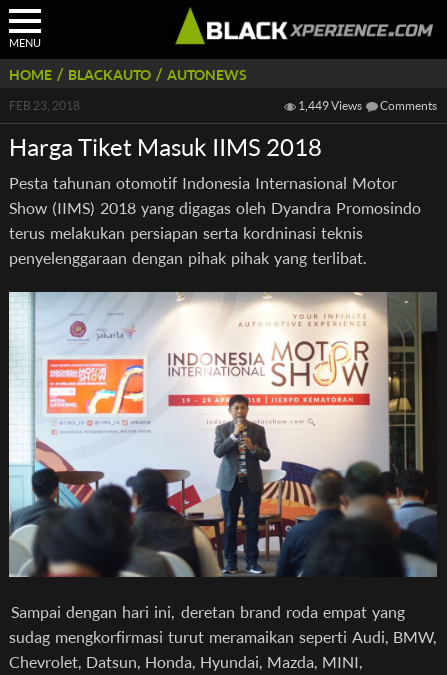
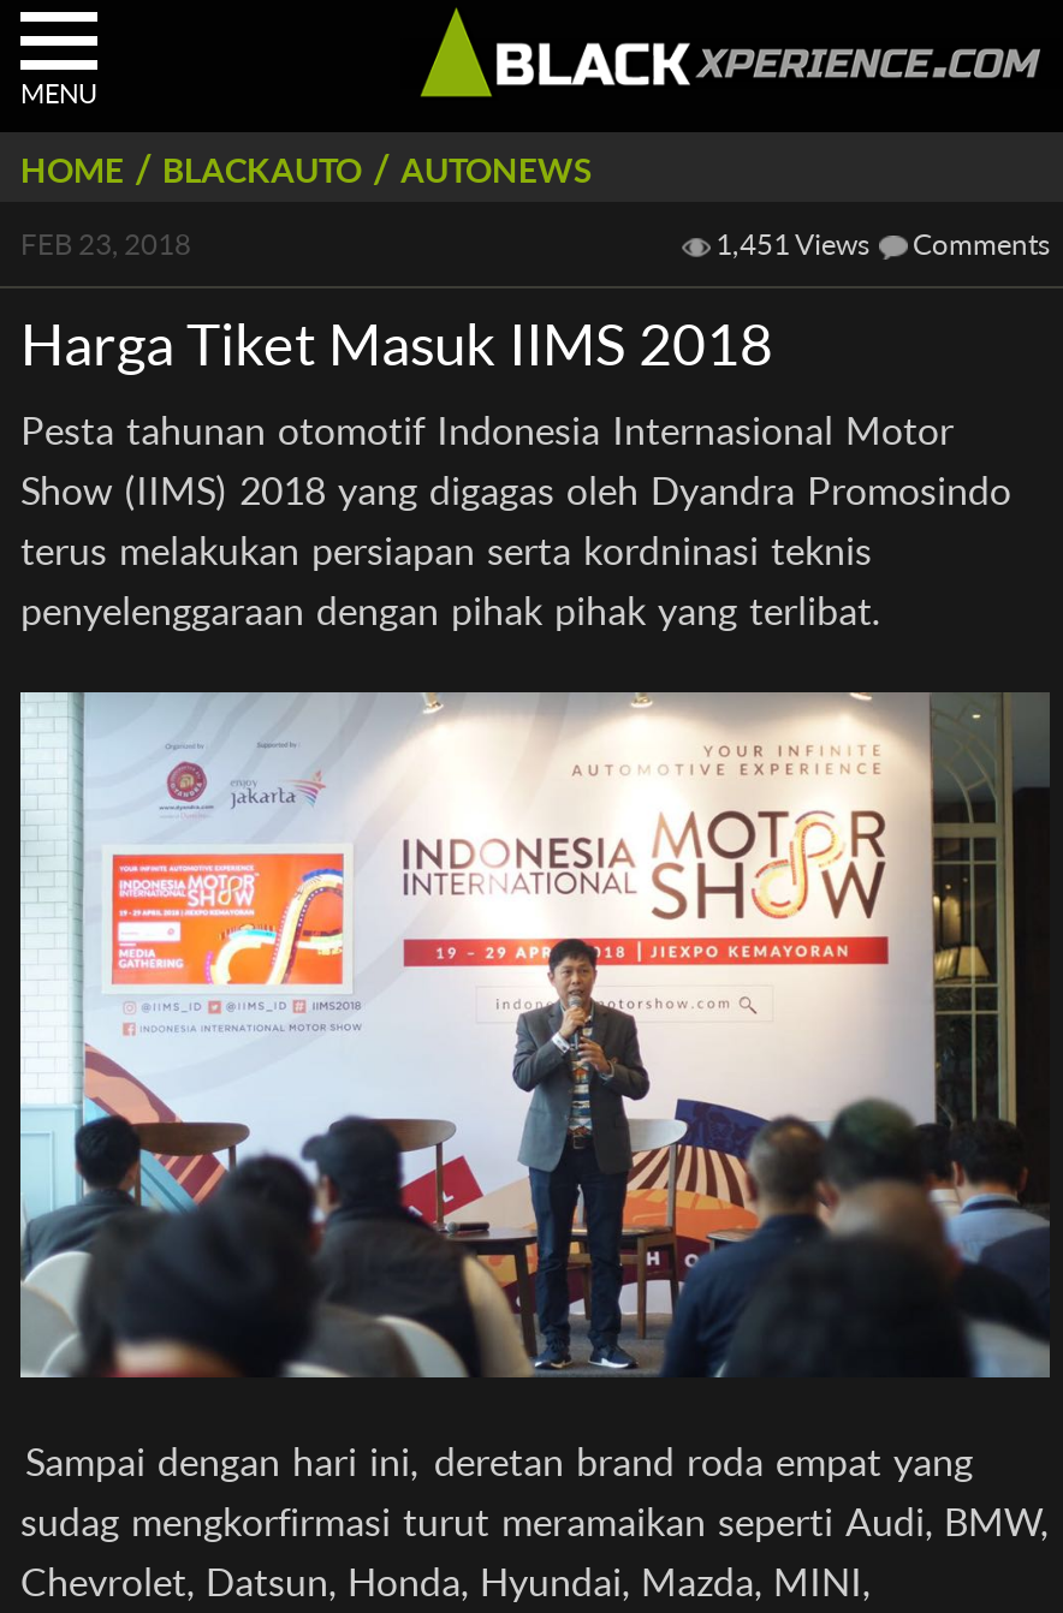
[296,98,437,113] 1,449 Views Comments -> [711,226,1050,262] 1,451 Views Comments

